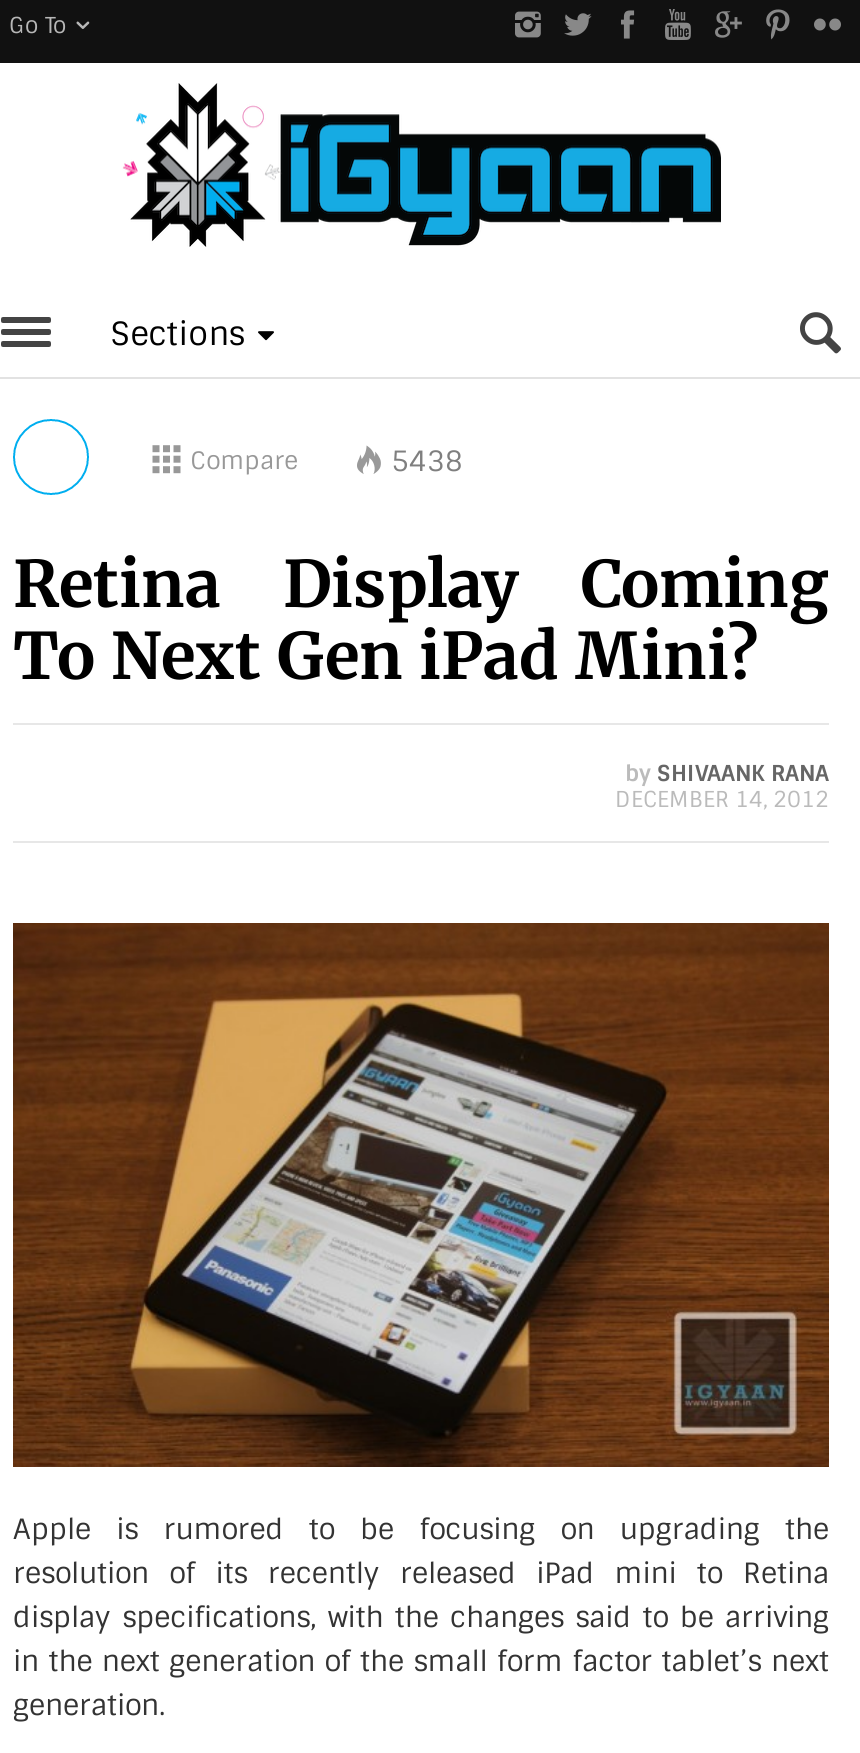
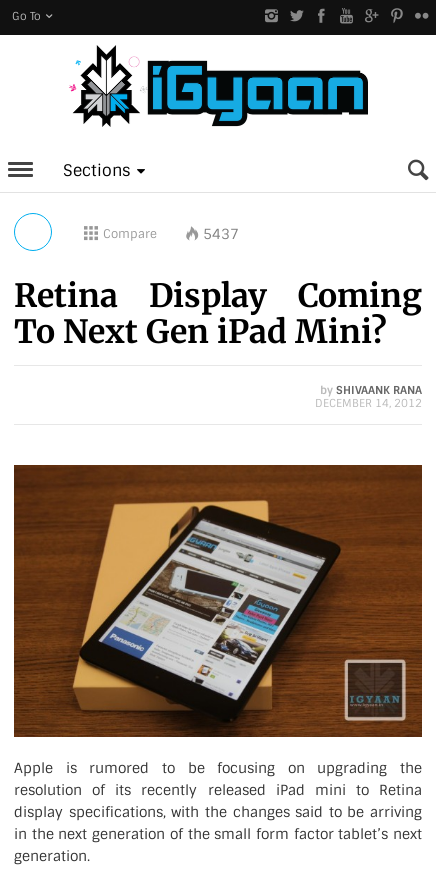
[391,443,463,479] 5438 -> [203,225,239,243] 5437

